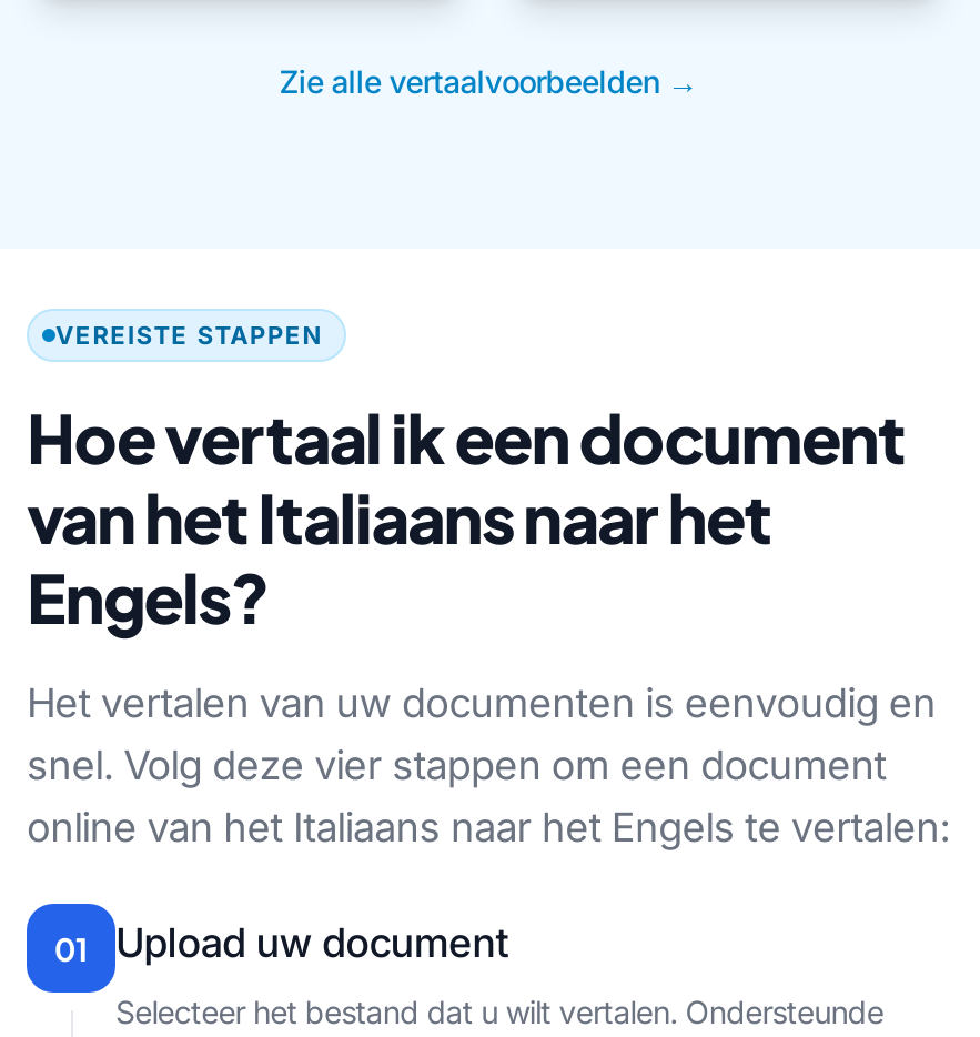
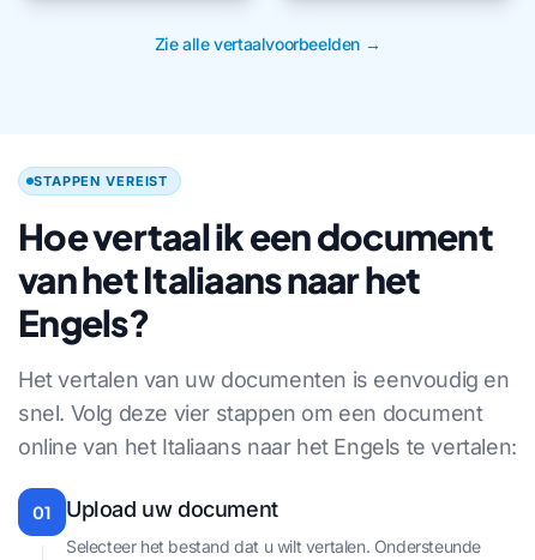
[55,320,322,351] VEREISTE STAPPEN -> [34,173,168,189] STAPPEN VEREIST

